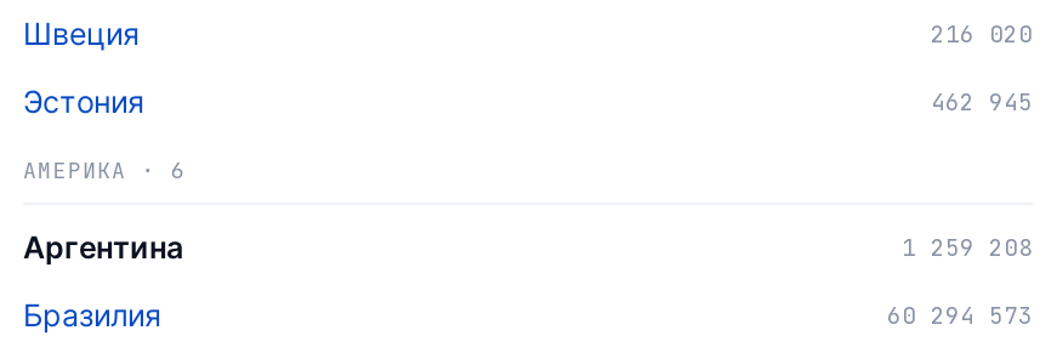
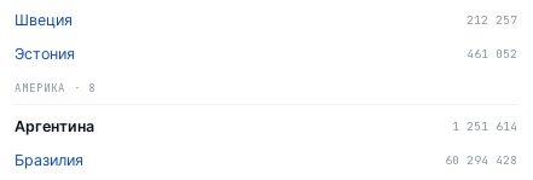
[931,18,1033,50] 216 020 -> [467,12,517,28] 212 257
[931,86,1033,118] 462 945 -> [467,46,517,62] 461 052
[23,156,185,186] АМЕРИКА · 6 -> [15,81,95,95] АМЕРИКА · 8
[902,232,1033,263] 1 259 208 -> [452,118,517,134] 1 251 614
[887,300,1033,331] 60 294 573 -> [445,152,517,168] 60 294 428

